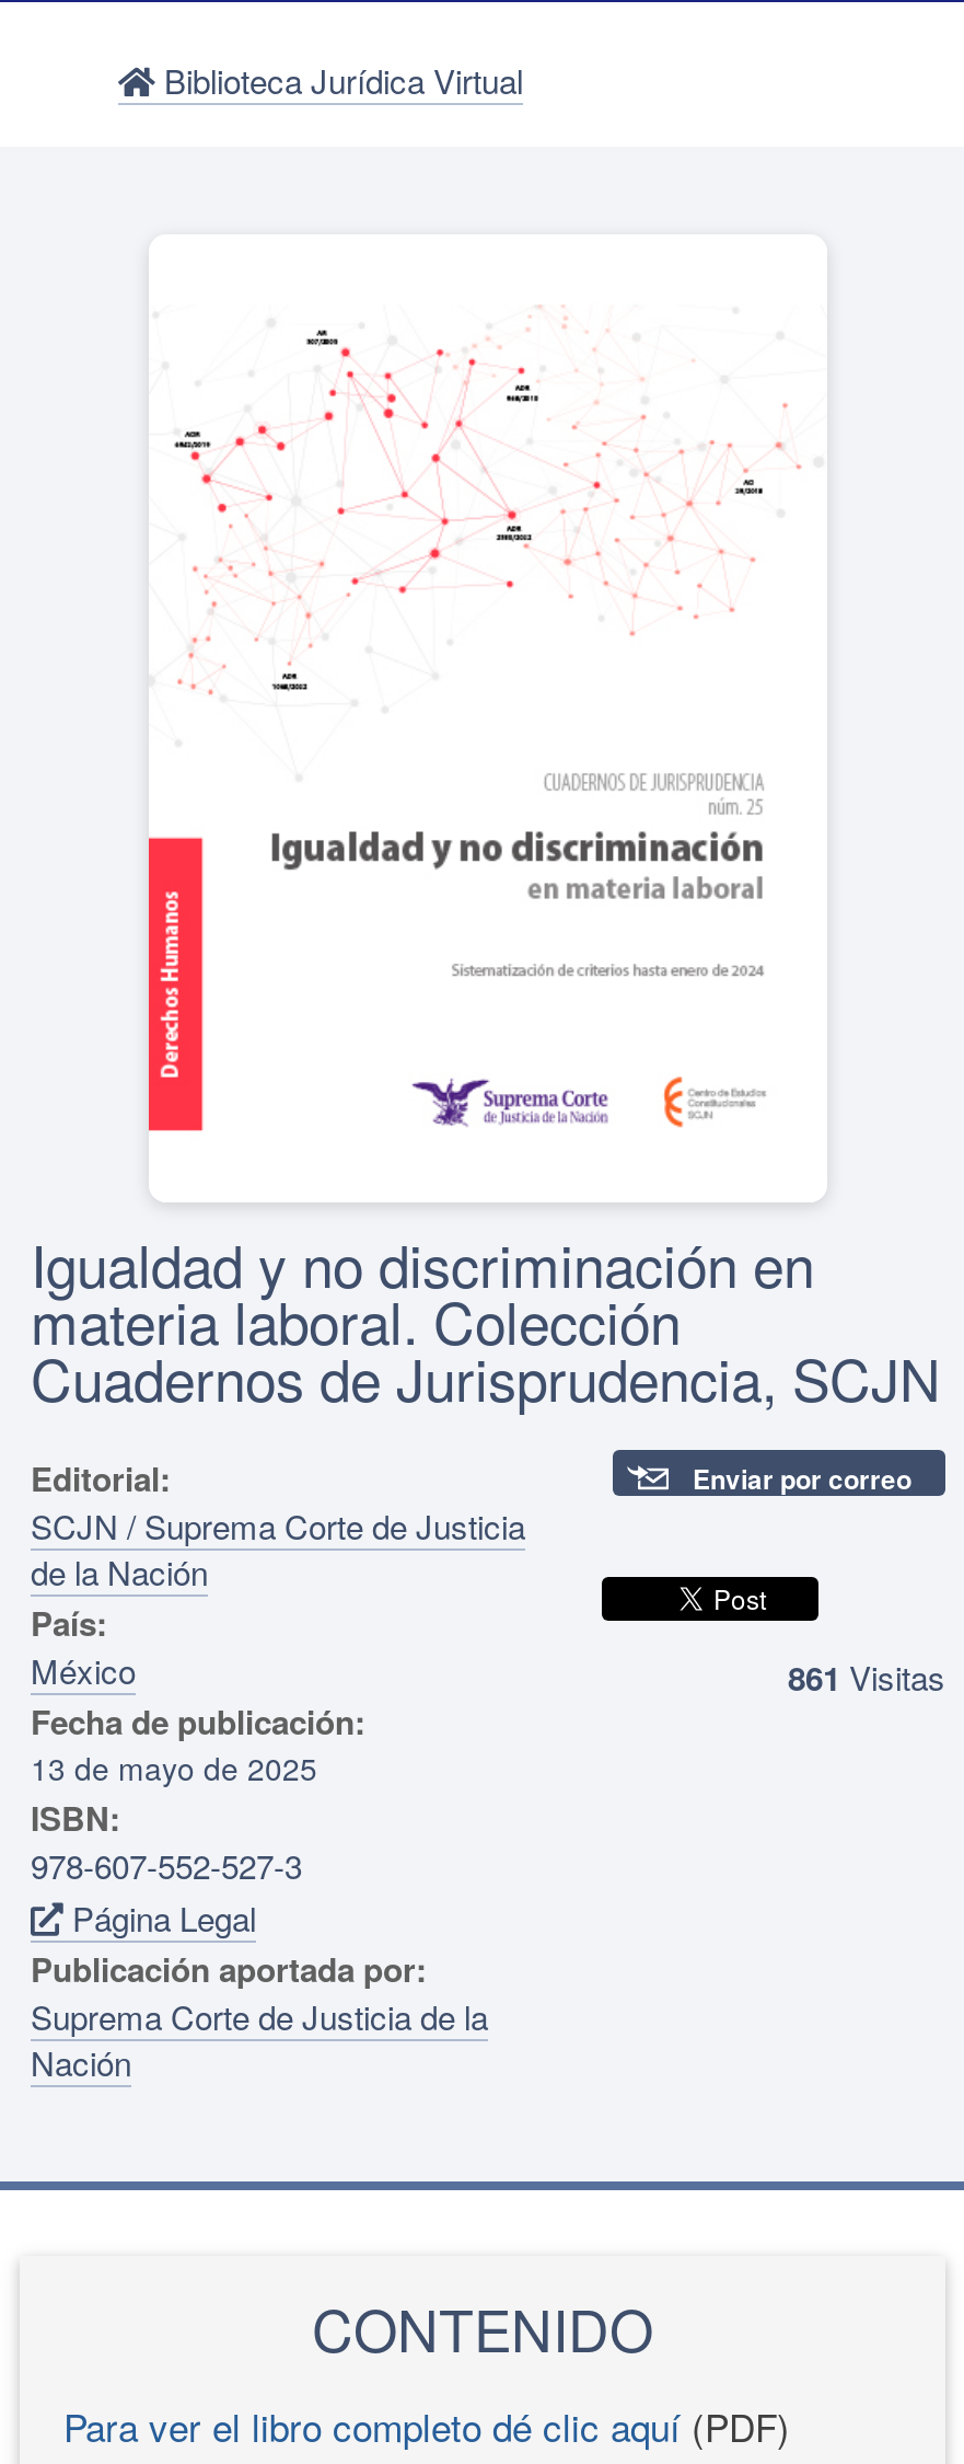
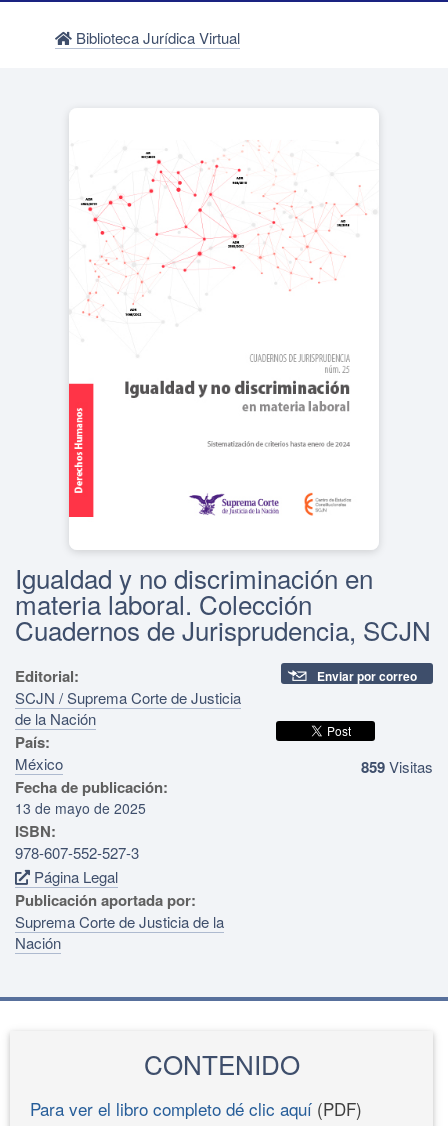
[788,1653,945,1701] 861 Visitas -> [361,755,433,777] 859 Visitas

